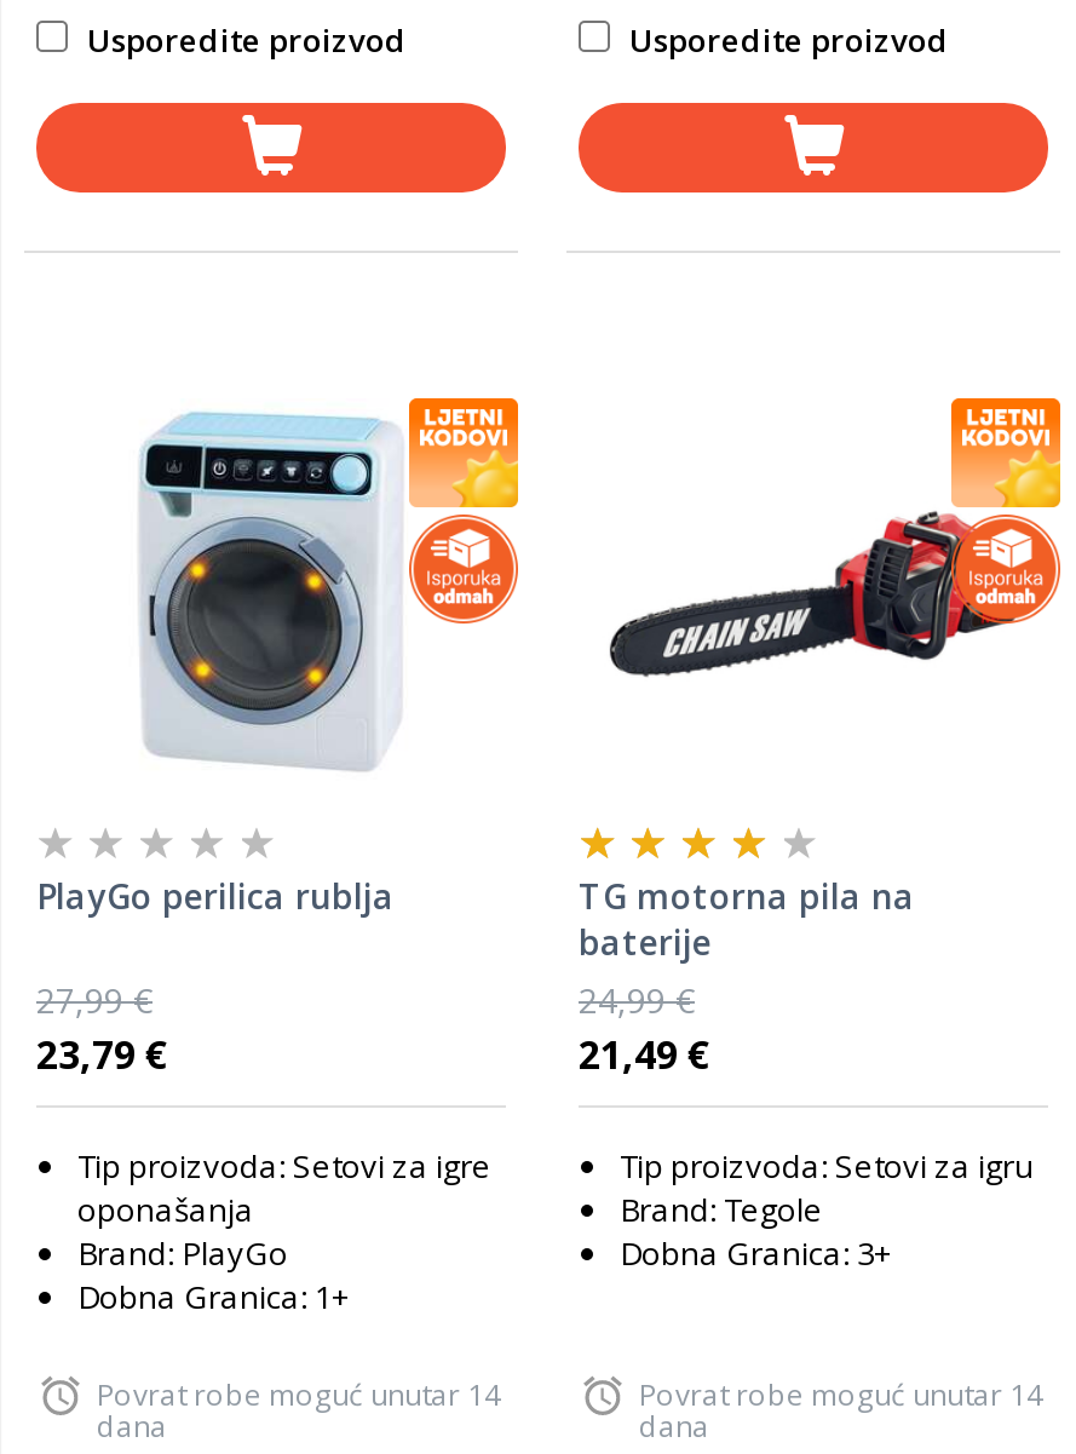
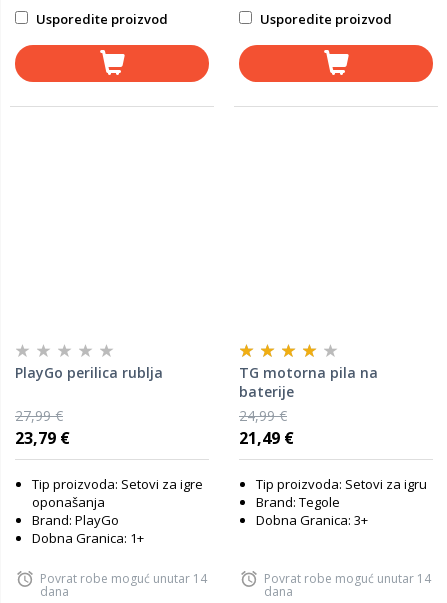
[138,396,520,771] [image] -> none
[608,396,1063,679] [image] -> none

